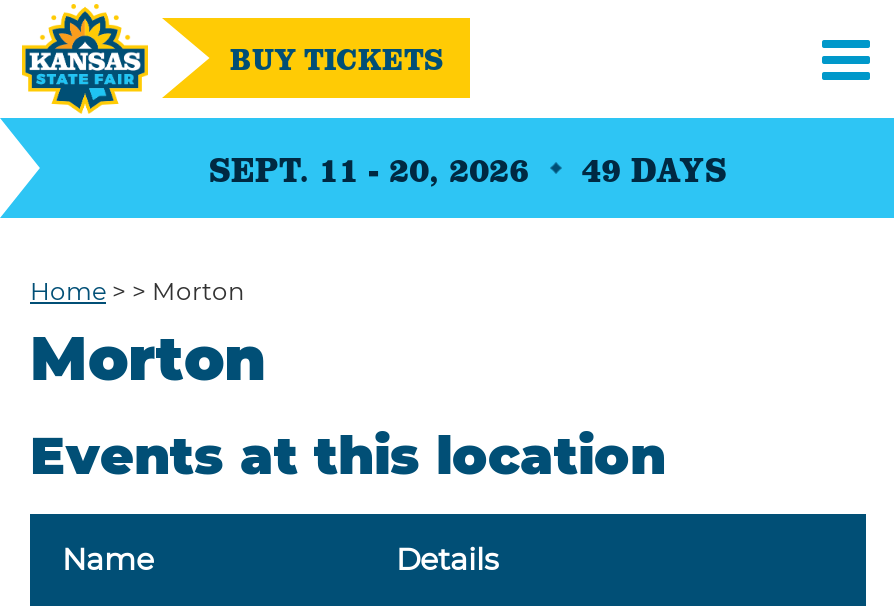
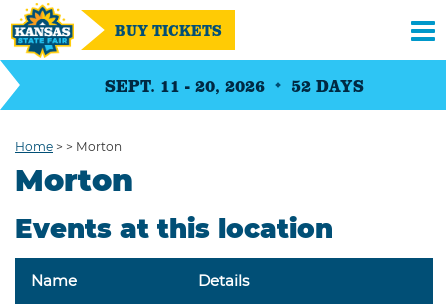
[209,144,727,192] SEPT. 11 - 20, 2026 49 DAYS -> [104,73,363,97] SEPT. 11 - 20, 2026 52 DAYS

